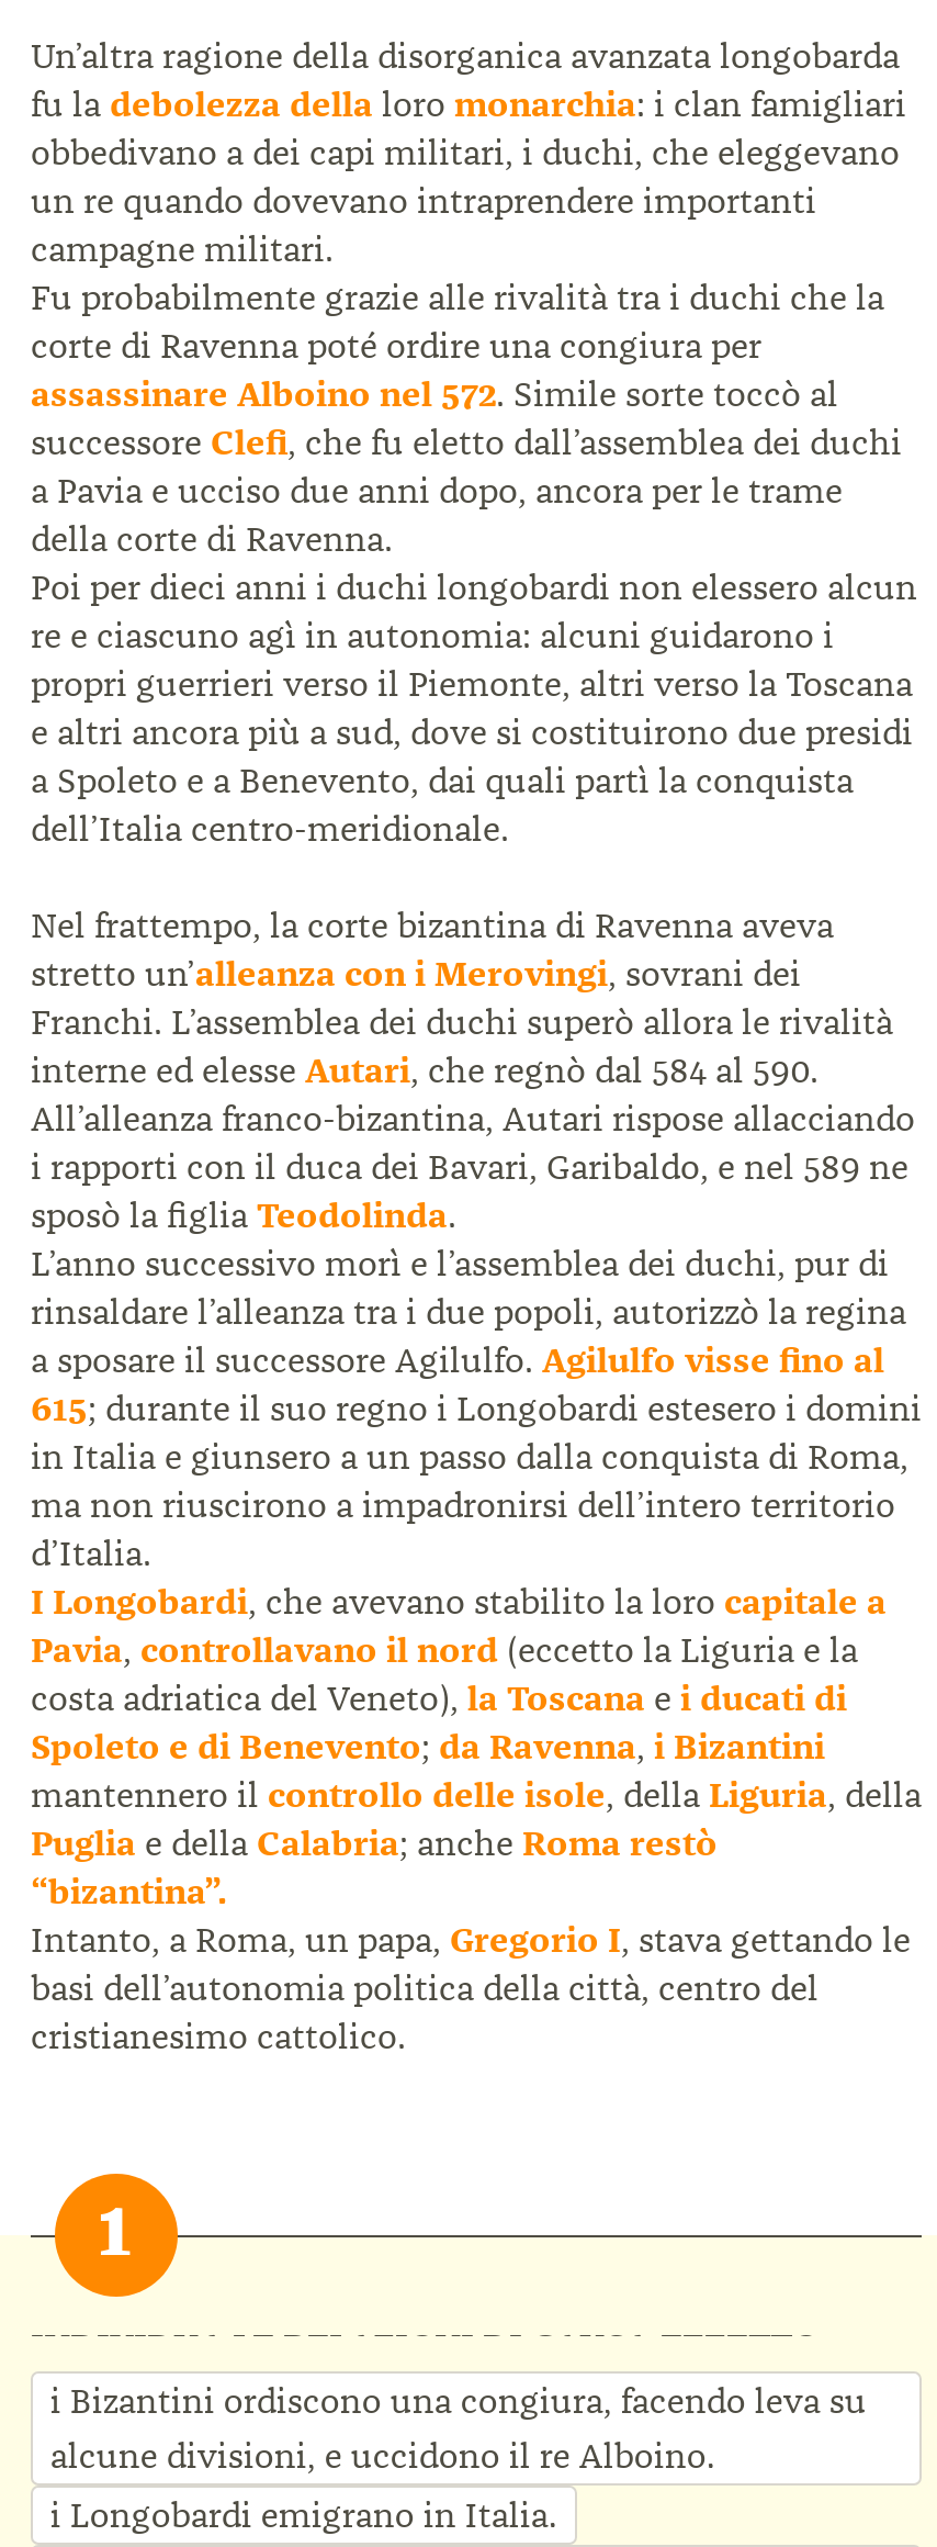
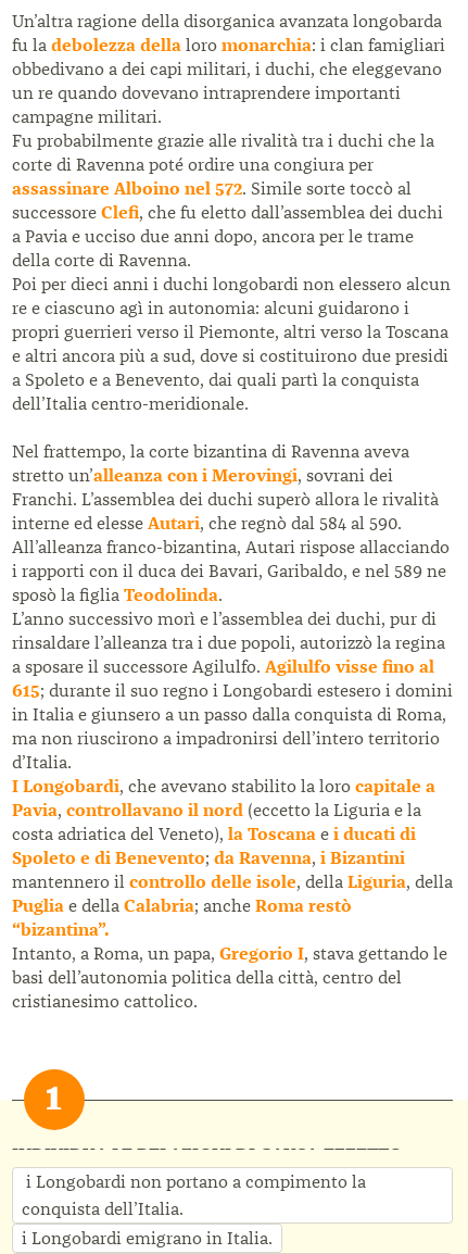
[50,2380,867,2477] i Bizantini ordiscono una congiura, facendo leva su | alcune divisioni, e uccidono il re Alboino. -> [22,1171,366,1219] i Longobardi non portano a compimento la | conquista dell’Italia.

